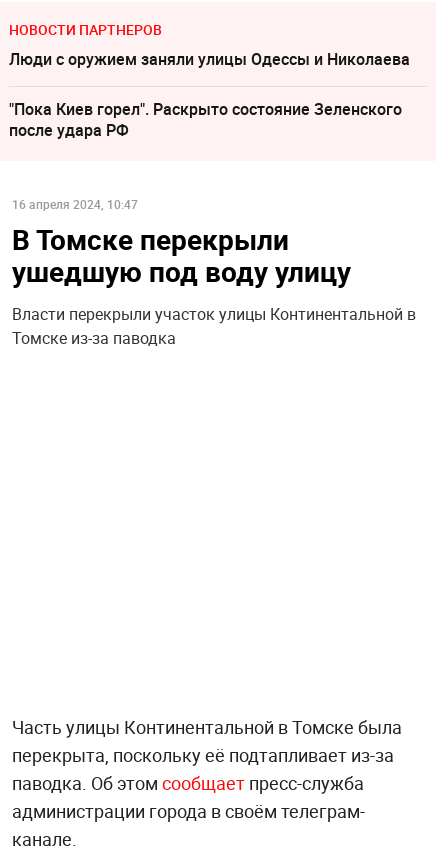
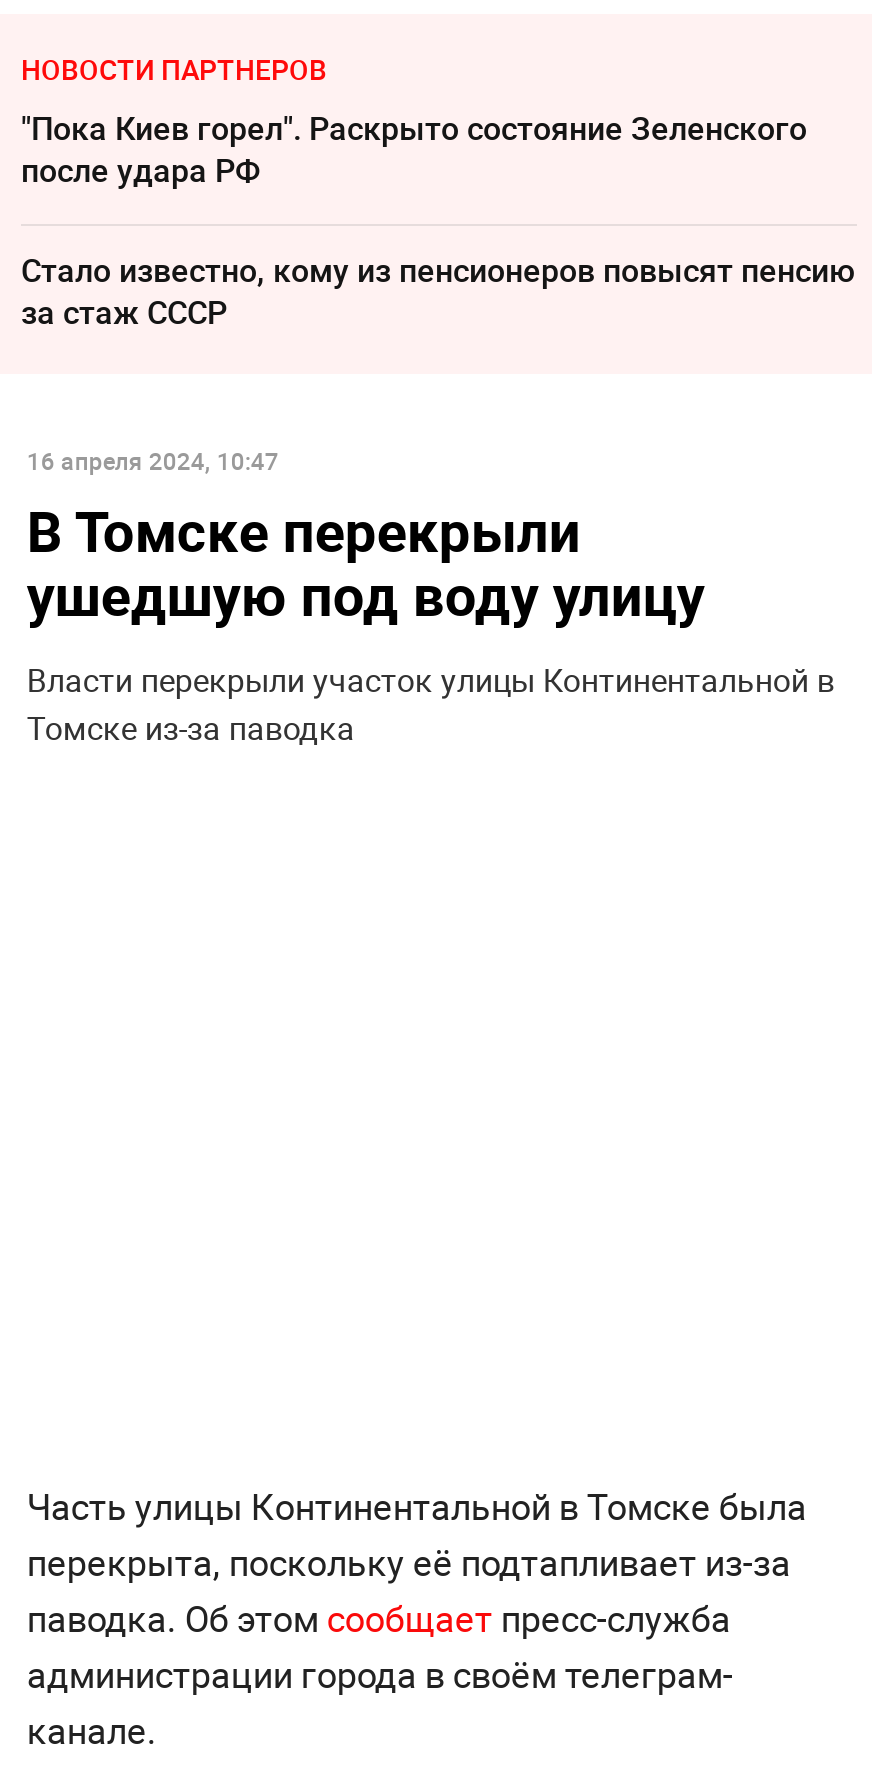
[9,48,410,70] Люди с оружием заняли улицы Одессы и Николаева -> none
moved [9,98,402,141] -> [21,106,807,192]: "Пока Киев горел". Раскрыто состояние Зеленского | после удара РФ
none -> [21,248,855,334] Стало известно, кому из пенсионеров повысят пенсию | за стаж СССР

